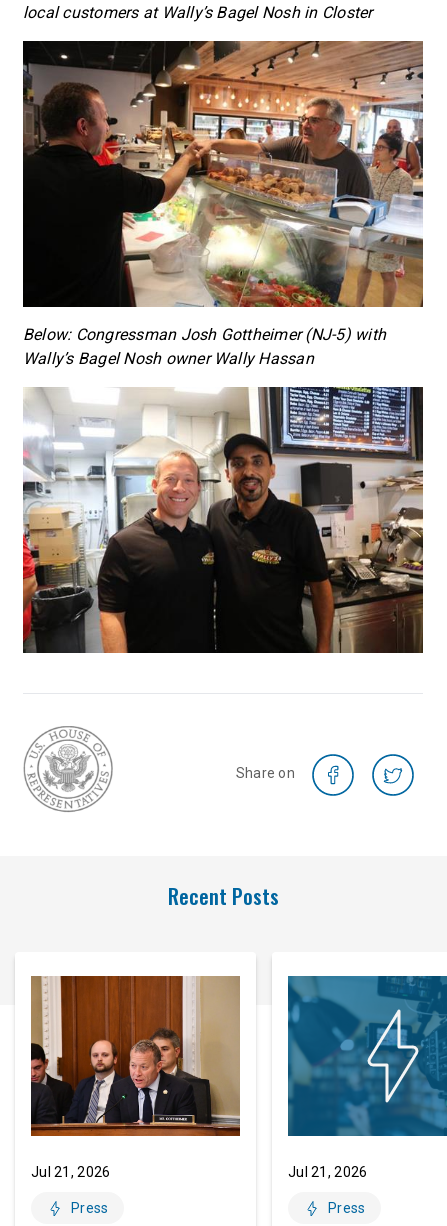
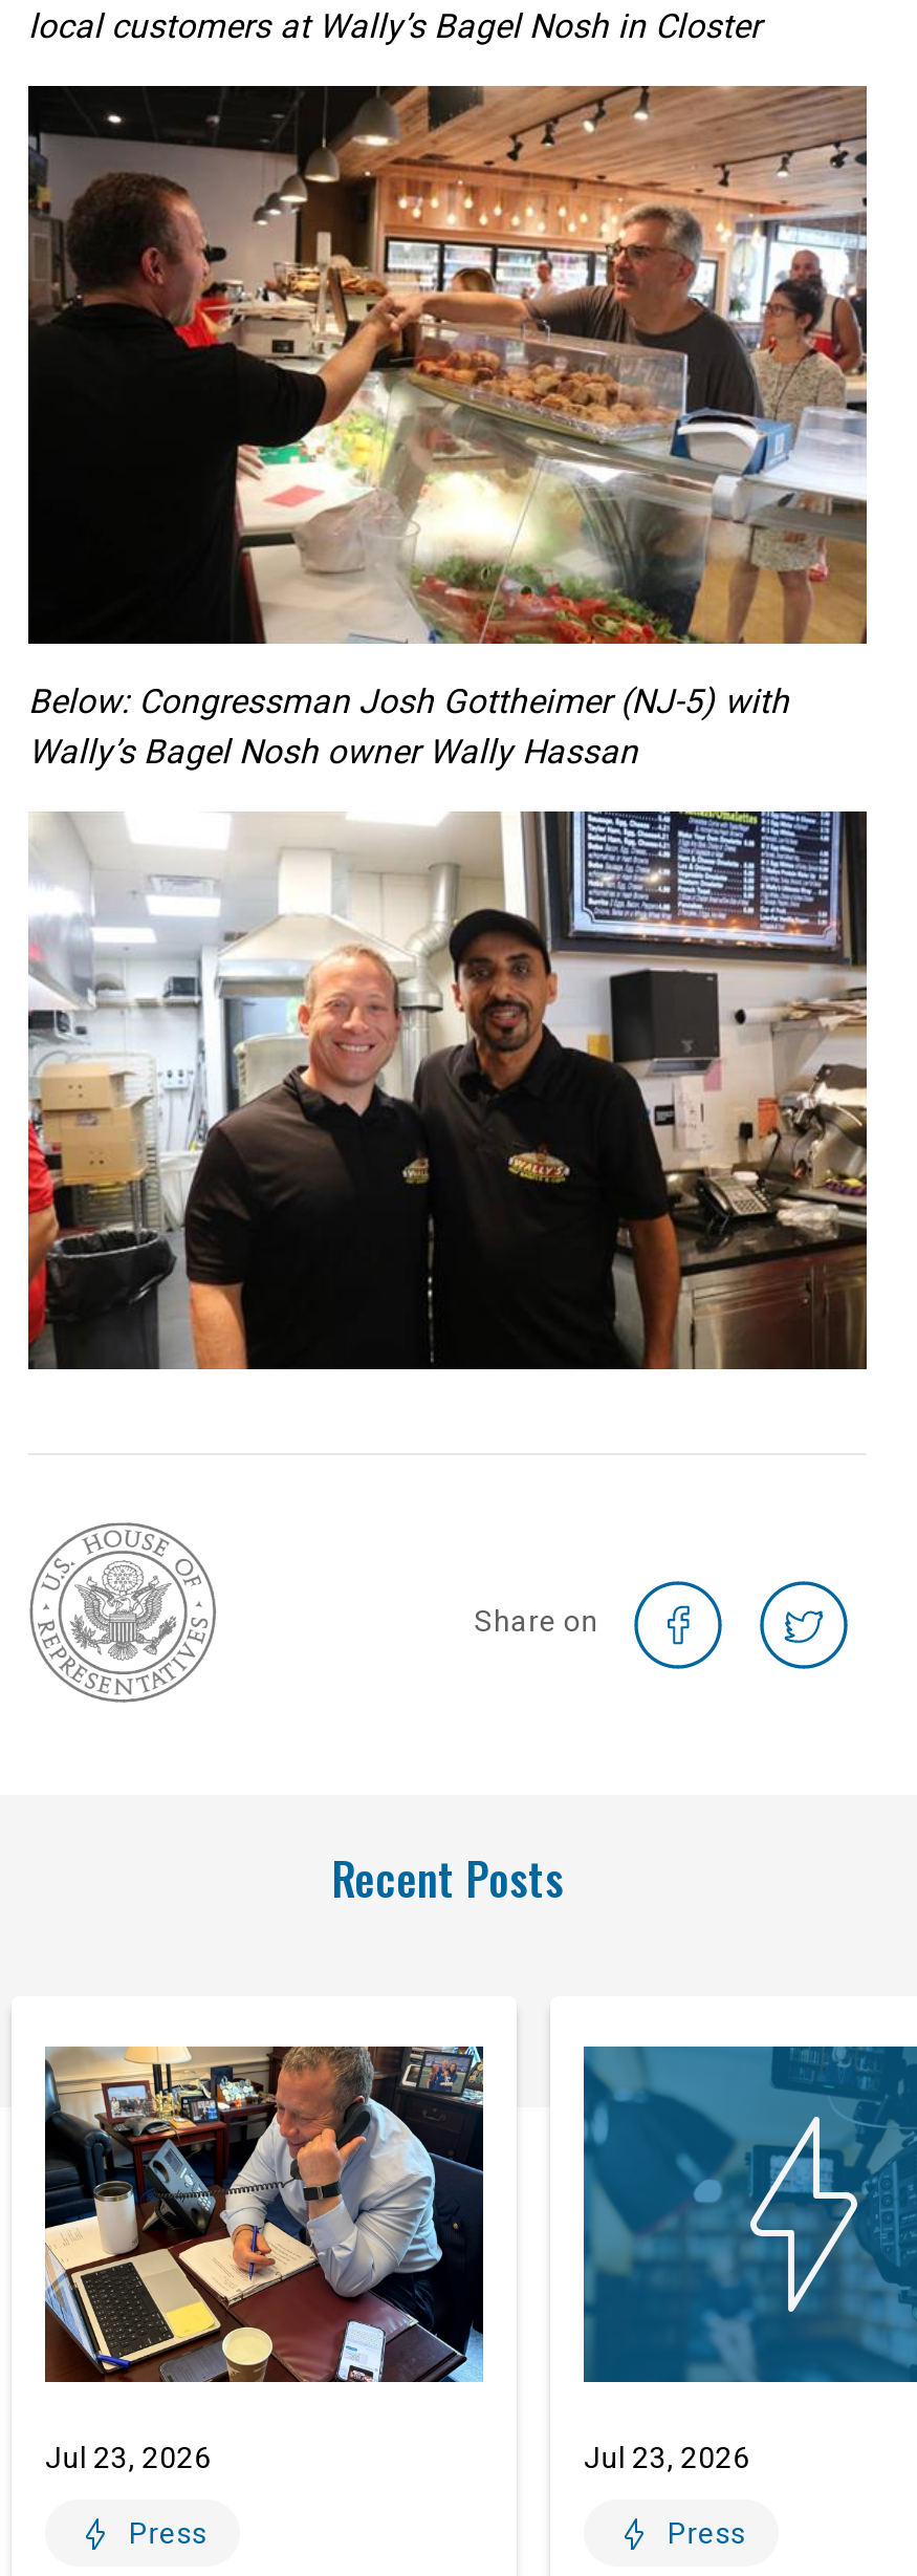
[30,975,241,1180] [image] | Jul 21, 2026 -> [43,2044,485,2474] [image] | Jul 23, 2026
[288,1164,367,1180] Jul 21, 2026 -> [584,2441,750,2474] Jul 23, 2026

